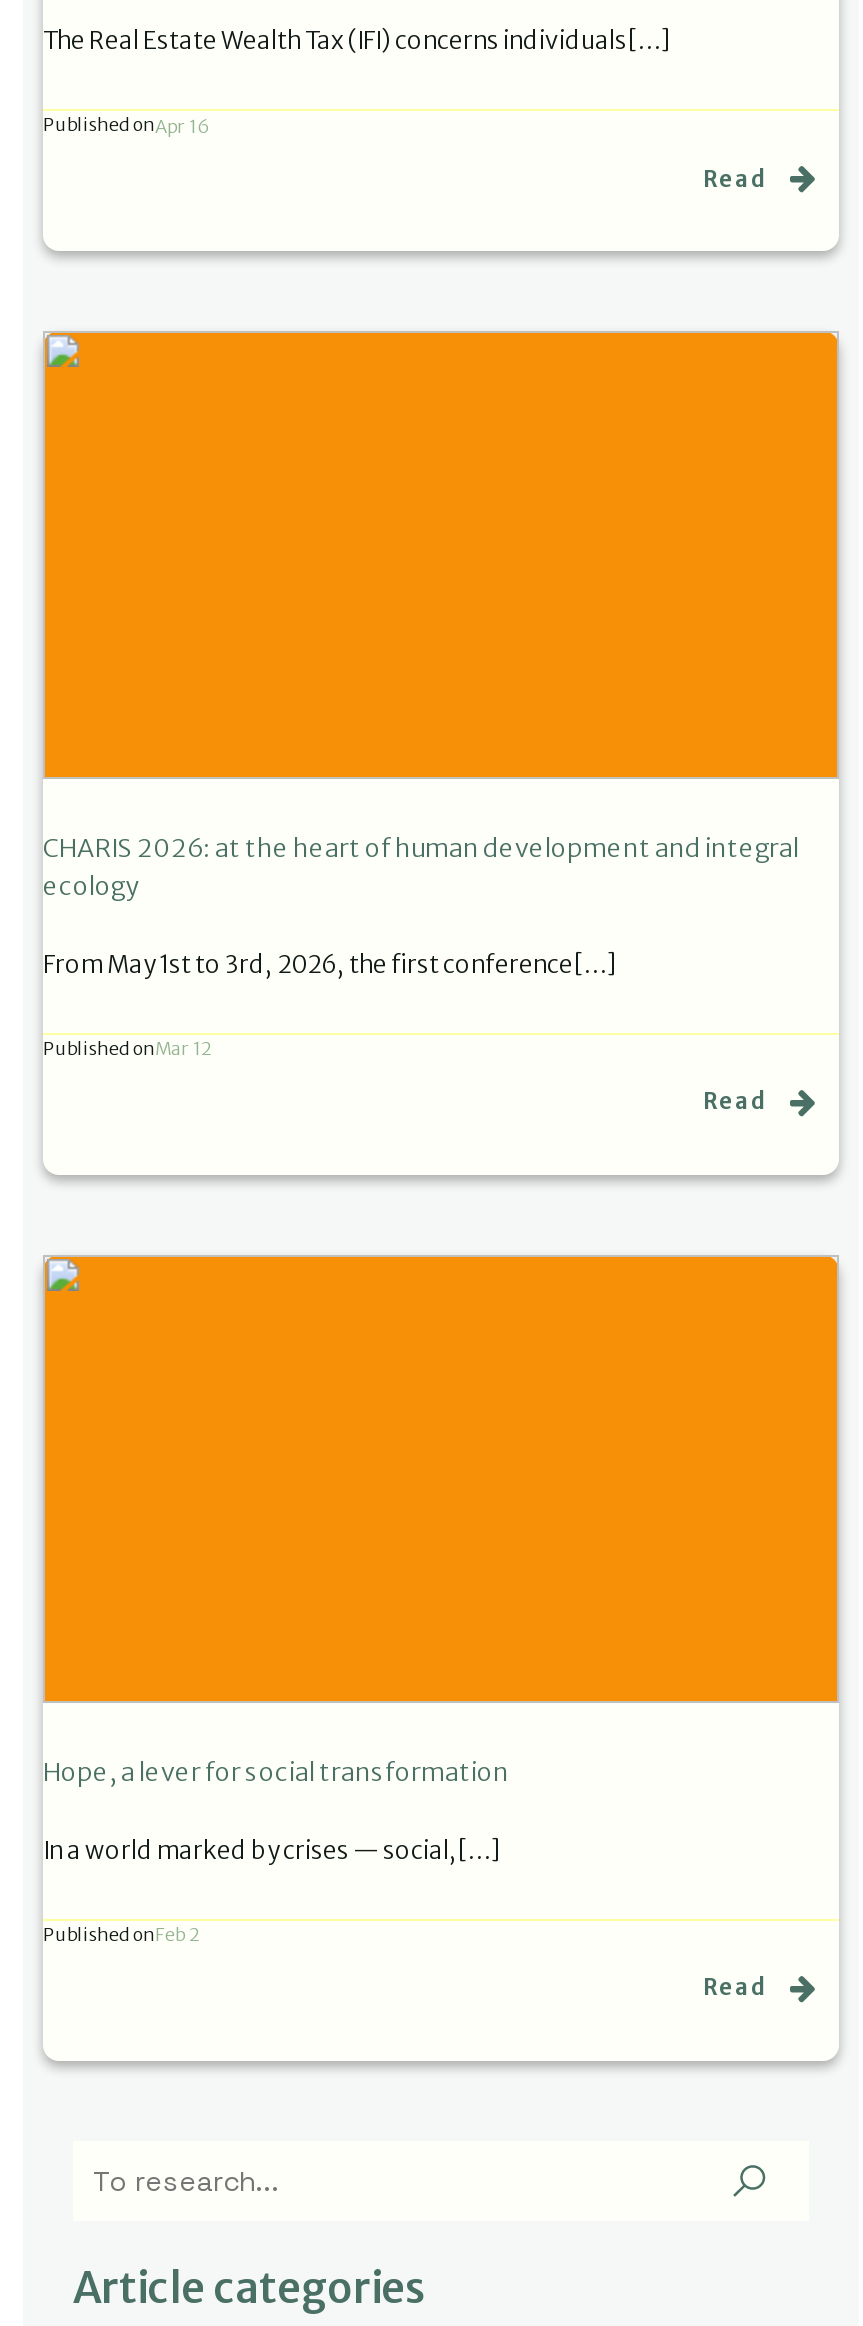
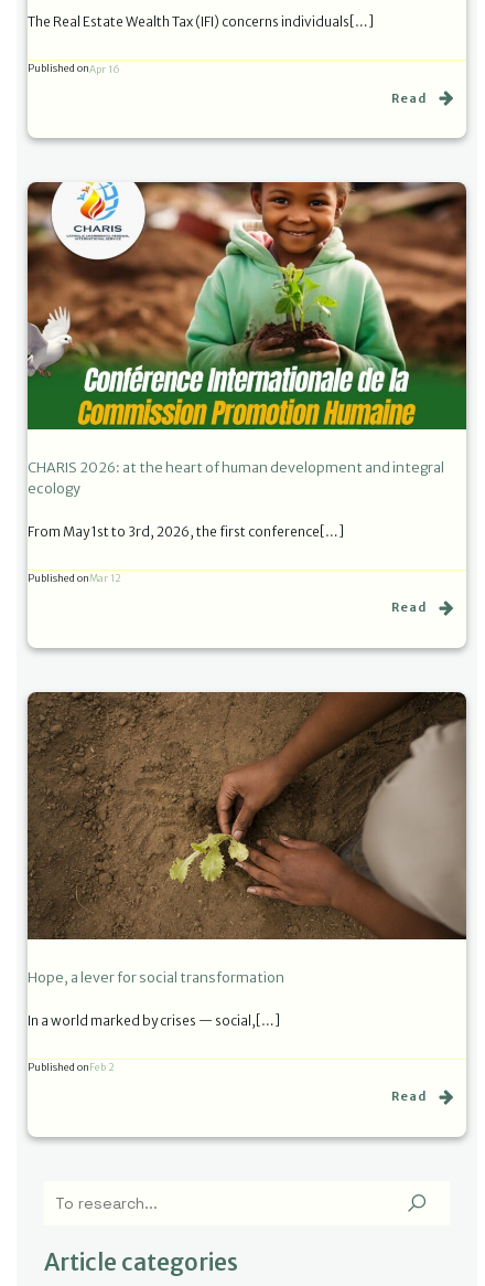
none -> [26,181,467,431] [image]
none -> [26,691,467,940] [image]

